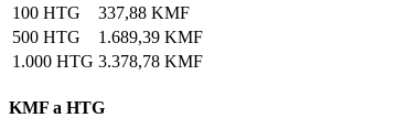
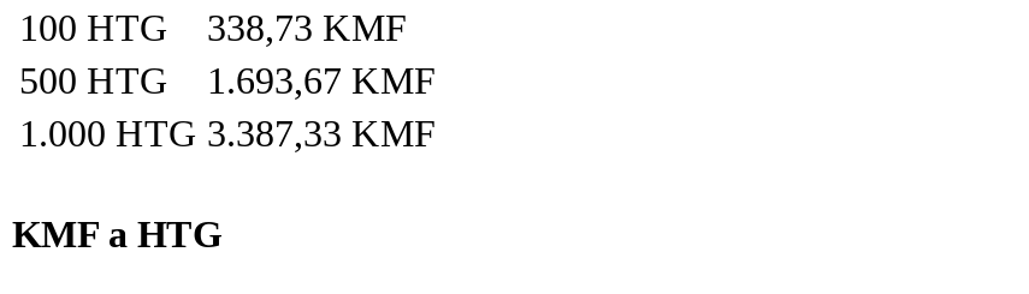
[12,3,190,22] 100 HTG 337,88 KMF -> [19,6,407,47] 100 HTG 338,73 KMF
[12,27,203,46] 500 HTG 1.689,39 KMF -> [19,59,436,100] 500 HTG 1.693,67 KMF
[12,52,203,70] 1.000 HTG 3.378,78 KMF -> [19,112,436,153] 1.000 HTG 3.387,33 KMF

